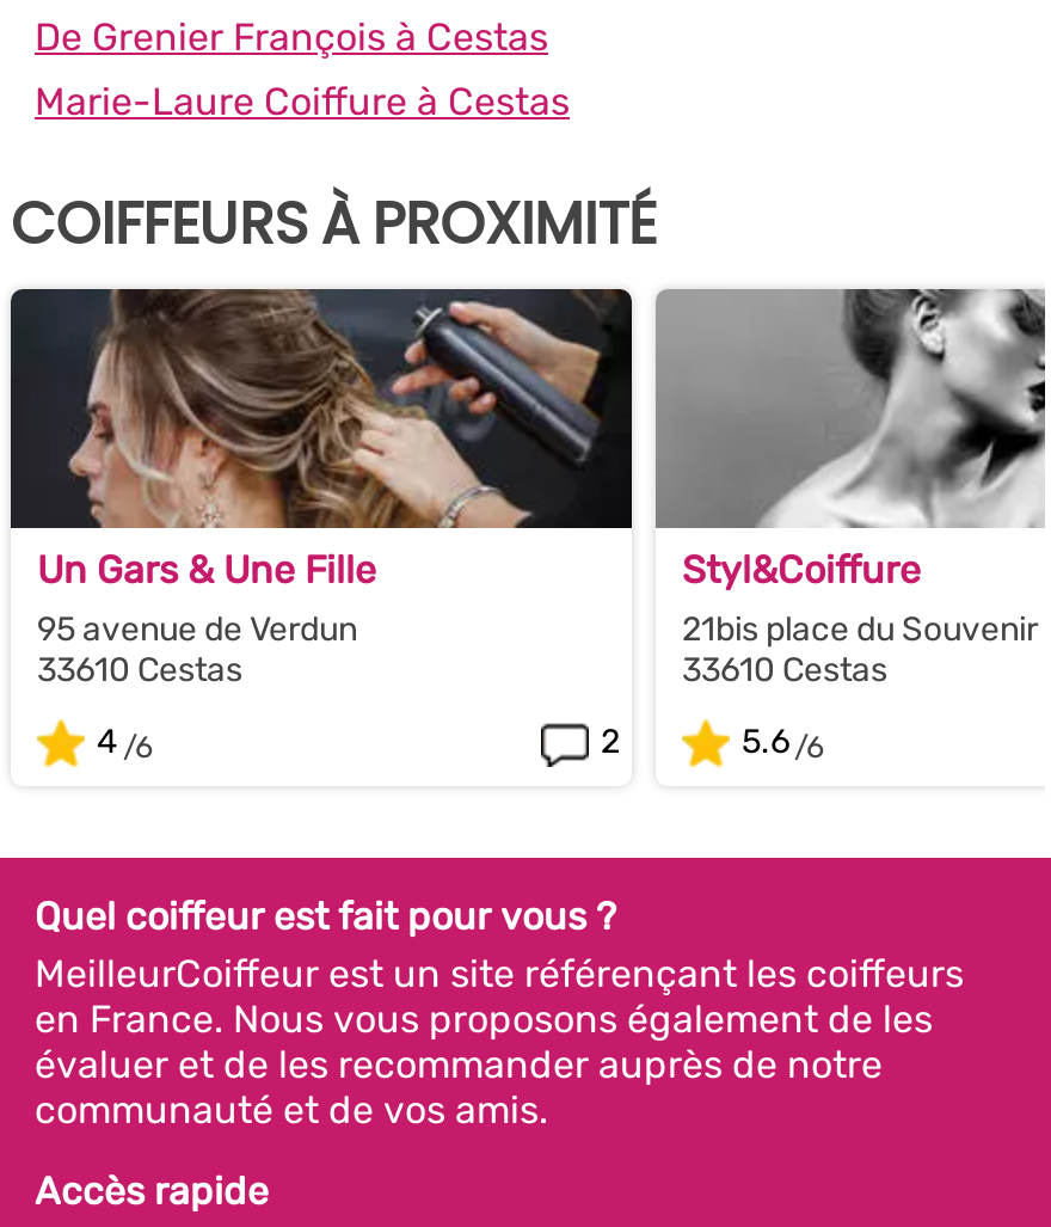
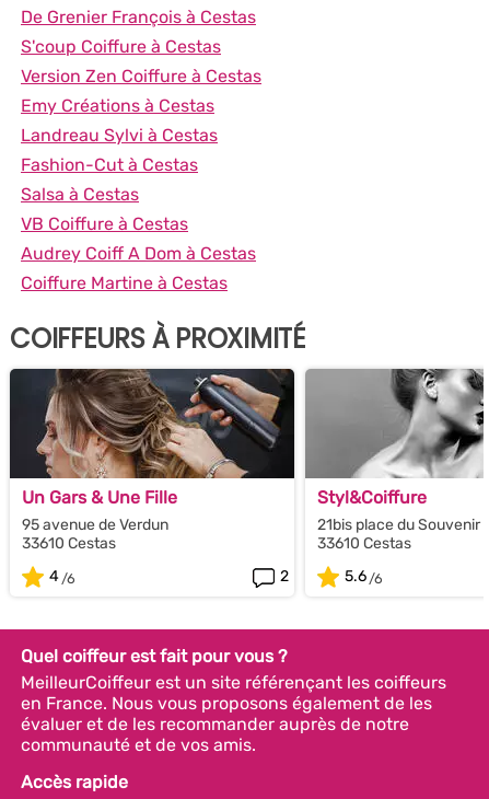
[35,78,570,123] Marie-Laure Coiffure à Cestas -> [21,36,261,293] S'coup Coiffure à Cestas | Version Zen Coiffure à Cestas | Emy Créations à Cestas | Landreau Sylvi à Cestas | Fashion-Cut à Cestas | Salsa à Cestas | VB Coiffure à Cestas | Audrey Coiff A Dom à Cestas | Coiffure Martine à Cestas

